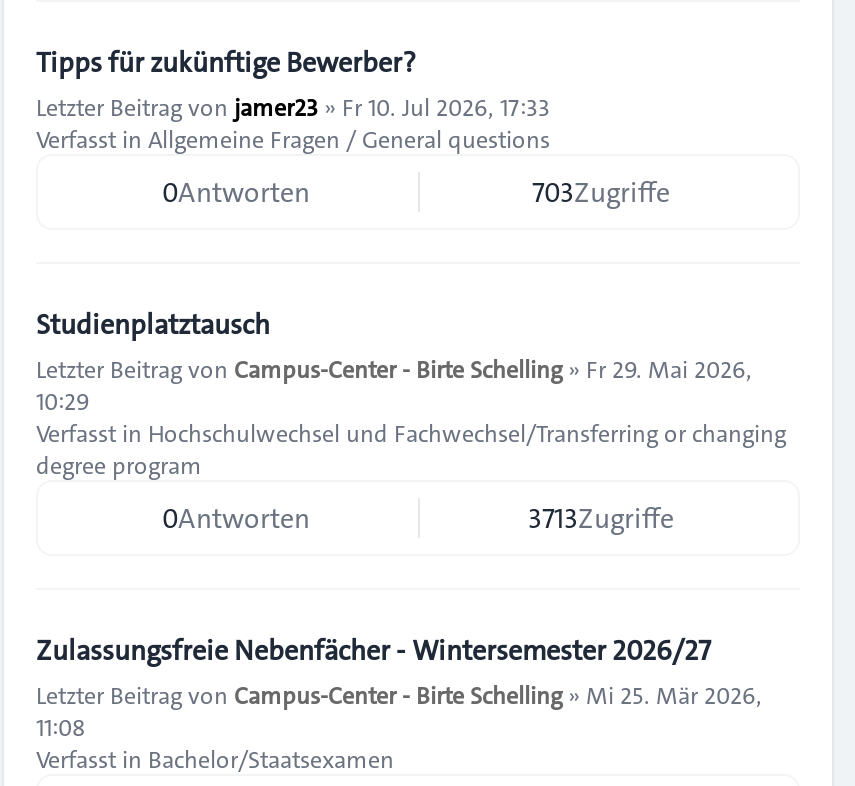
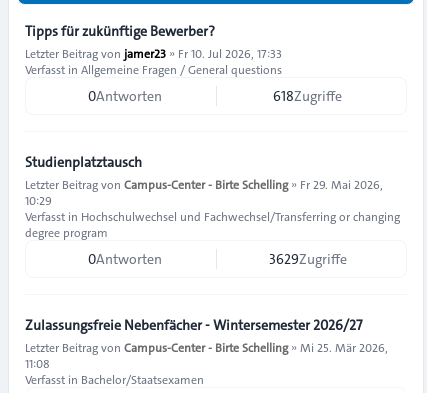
[532,172,670,212] 703Zugriffe -> [273,86,342,106] 618Zugriffe
[528,498,674,538] 3713Zugriffe -> [268,249,346,269] 3629Zugriffe

